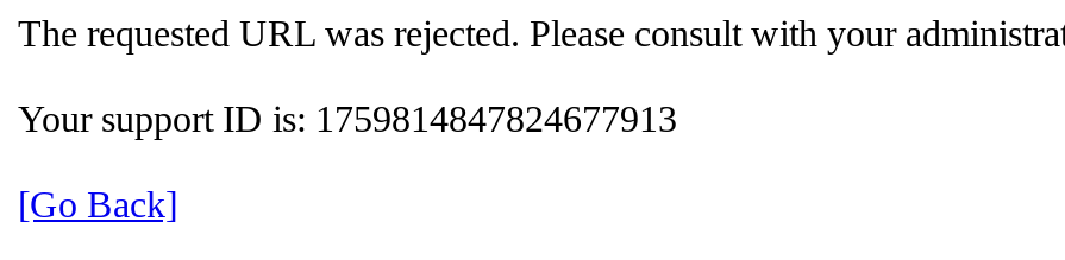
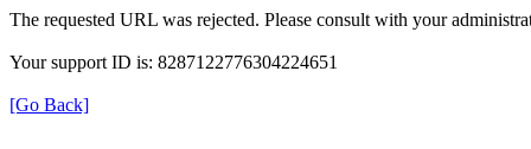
[18,99,677,139] Your support ID is: 1759814847824677913 -> [9,52,338,72] Your support ID is: 8287122776304224651

